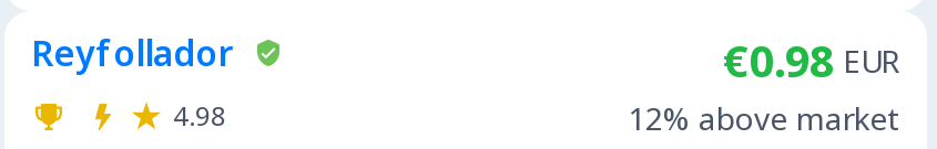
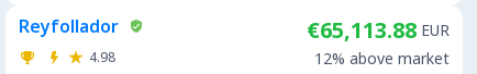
[723,31,900,91] €0.98 EUR -> [307,15,450,45] €65,113.88 EUR

